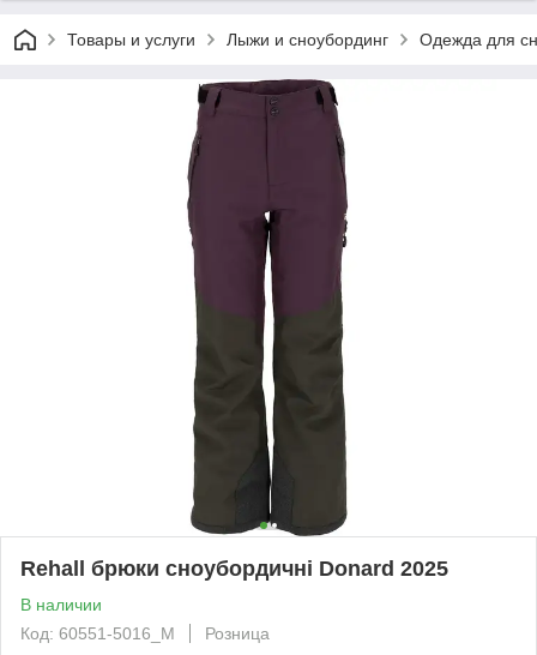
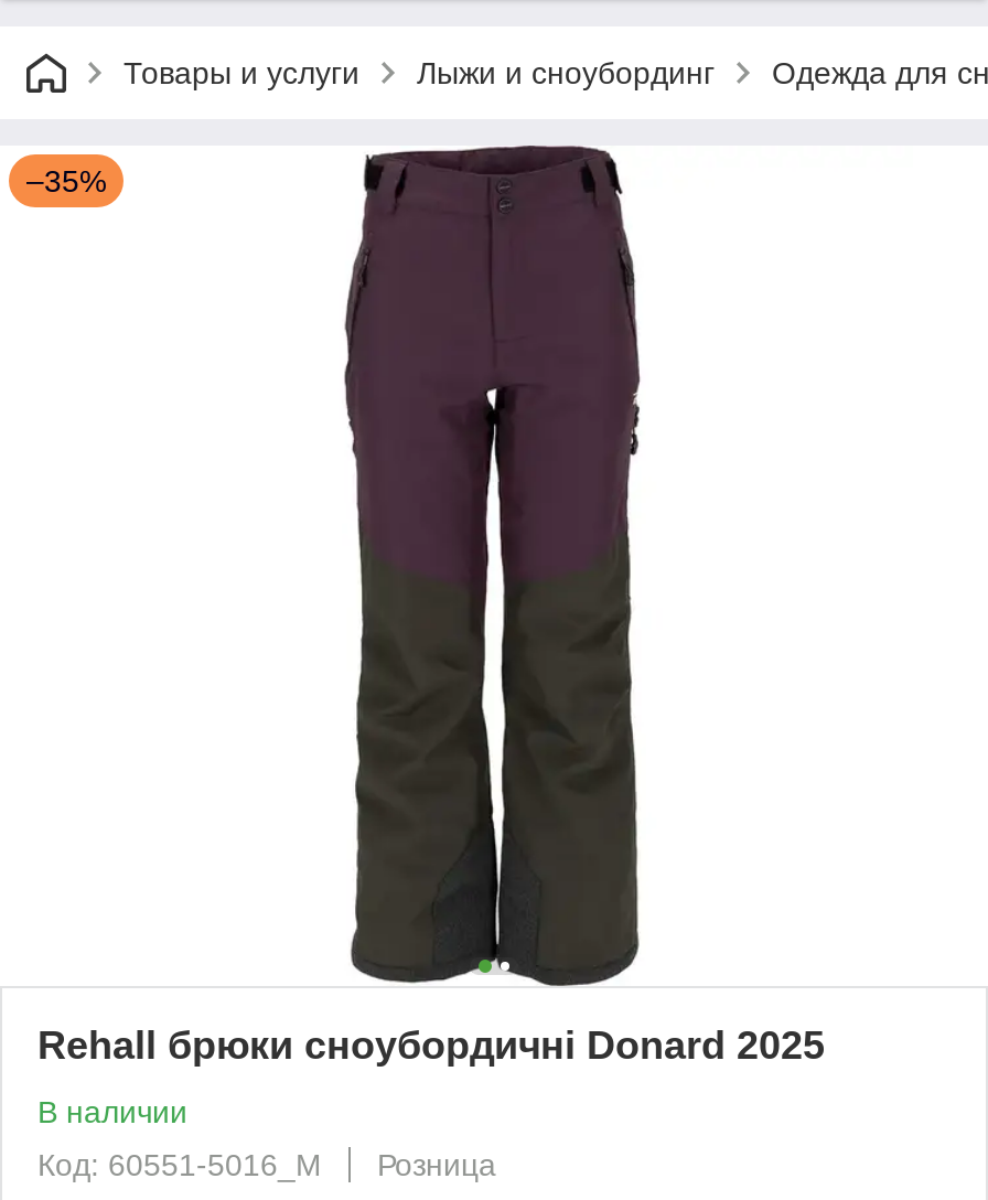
none -> [26,163,106,199] –35%

